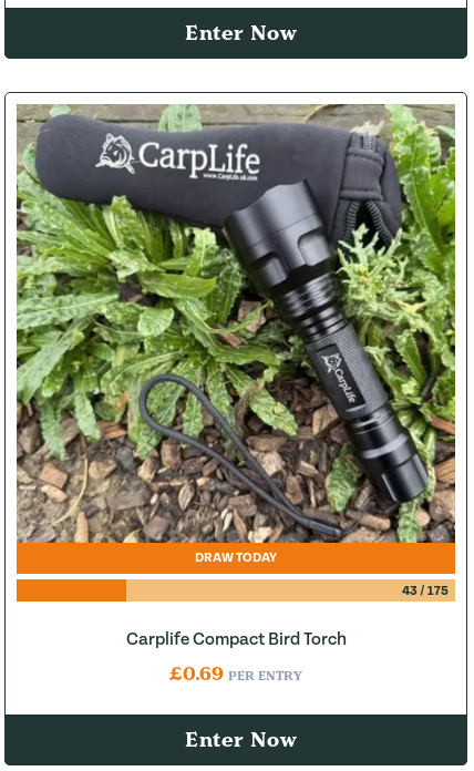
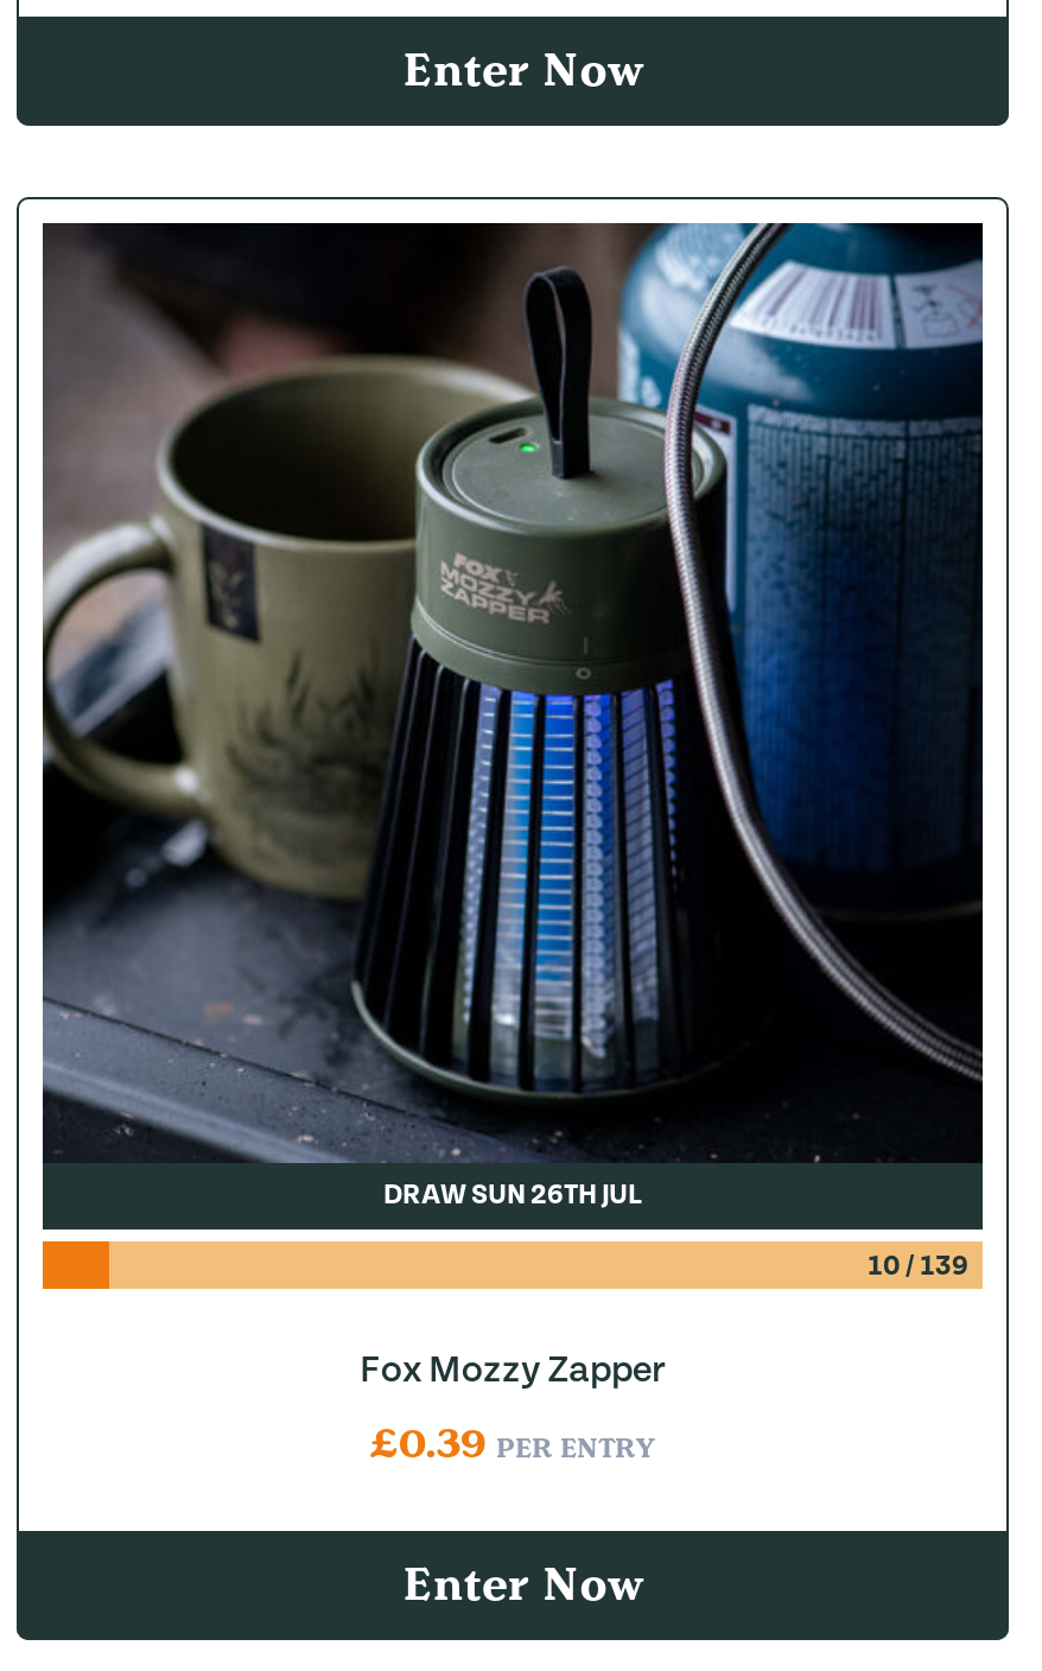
[16,103,456,602] [image] | DRAW TODAY -> [40,221,985,1289] [image] | DRAW SUN 26TH JUL
[402,583,449,598] 43 / 175 -> [869,1250,968,1281] 10 / 139
[126,629,346,649] Carplife Compact Bird Torch -> [360,1347,666,1390] Fox Mozzy Zapper
[169,661,302,685] £0.69 PER ENTRY -> [370,1416,655,1469] £0.39 PER ENTRY

